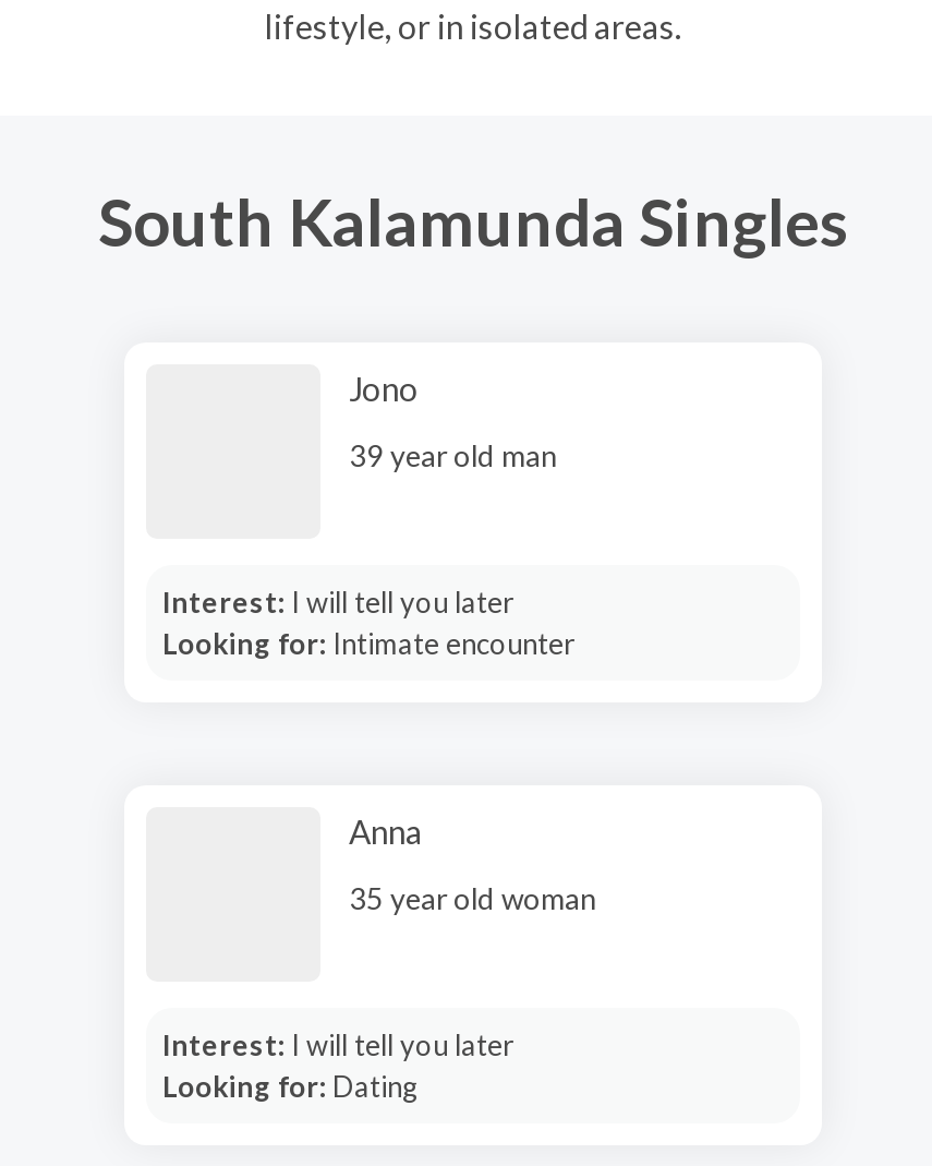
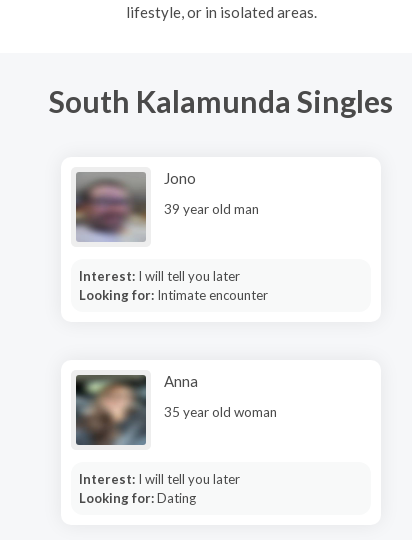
none -> [75,171,147,242] [image]
none -> [75,374,147,446] [image]

